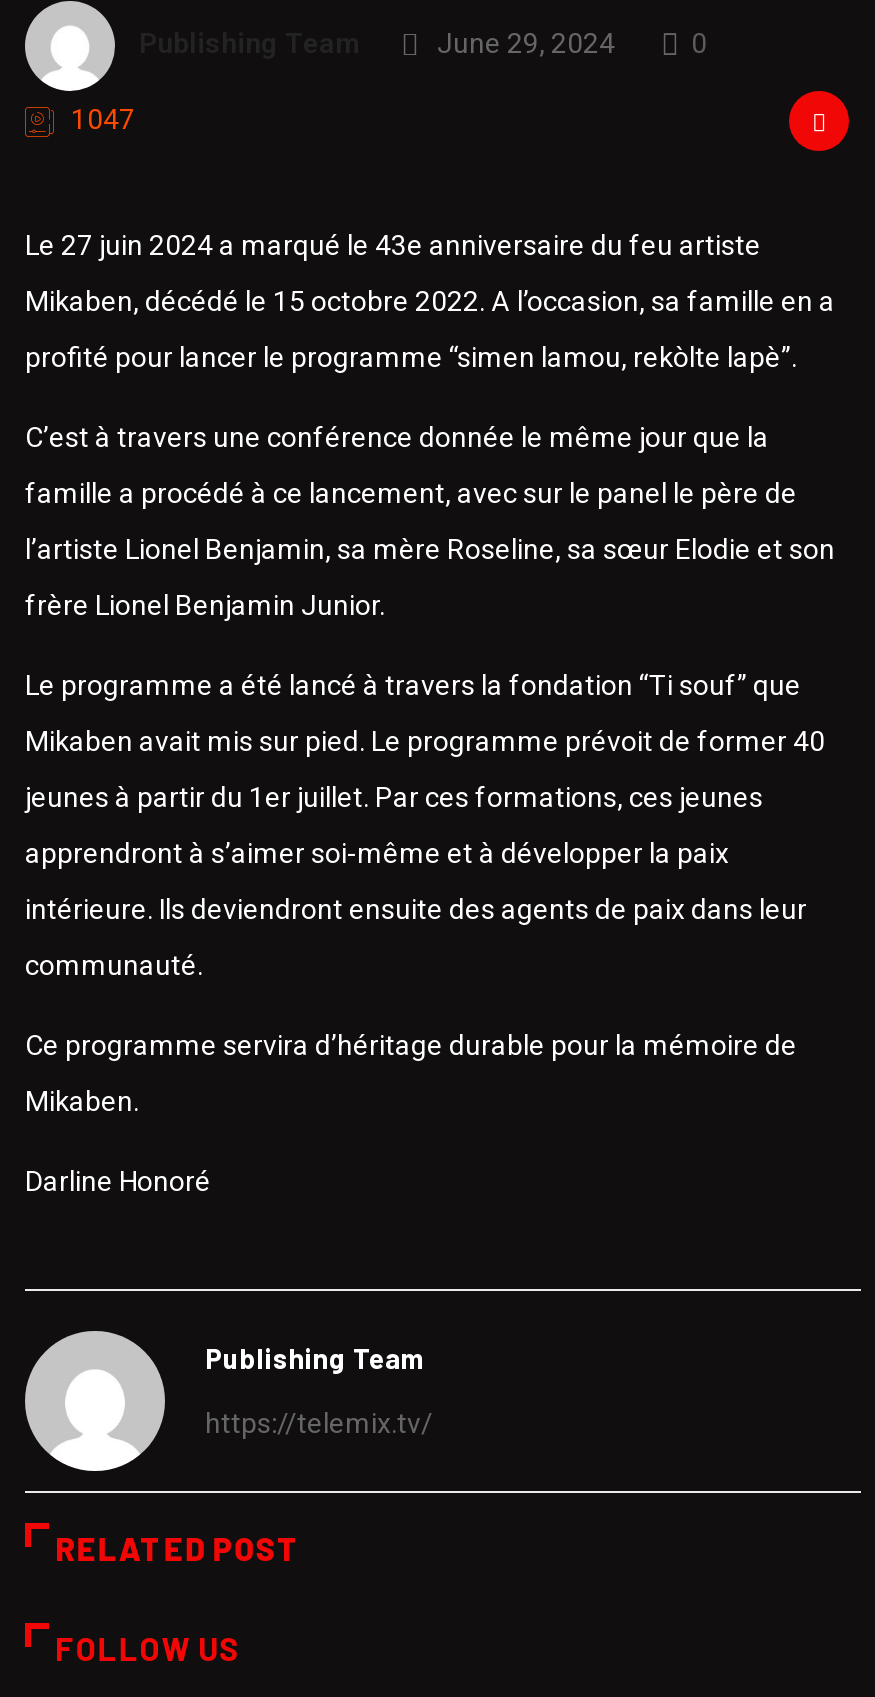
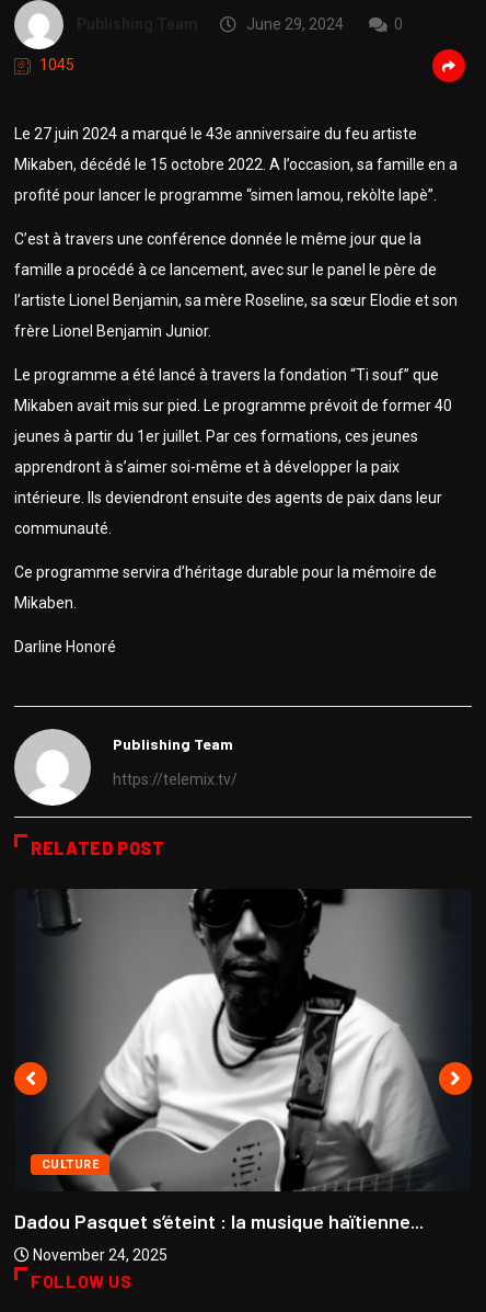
[65,103,135,135] 1047 -> [36,56,74,74] 1045
none -> [13,888,473,1264] [image] | CULTURE | Dadou Pasquet s’éteint : la musique haïtienne... | November 24, 2025

